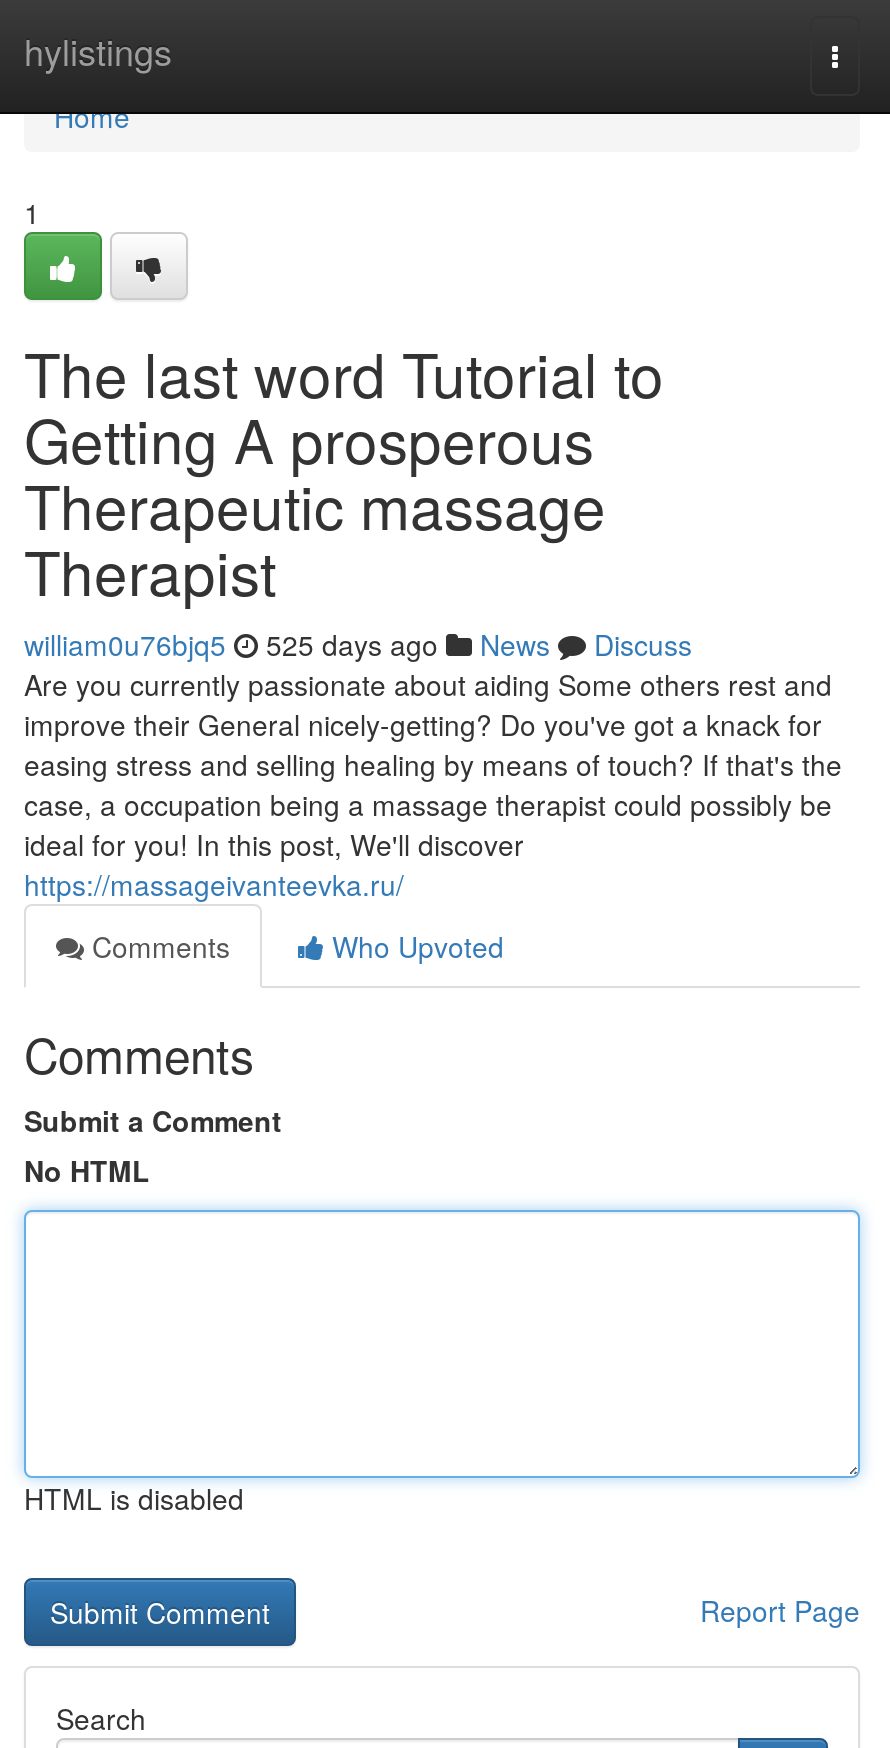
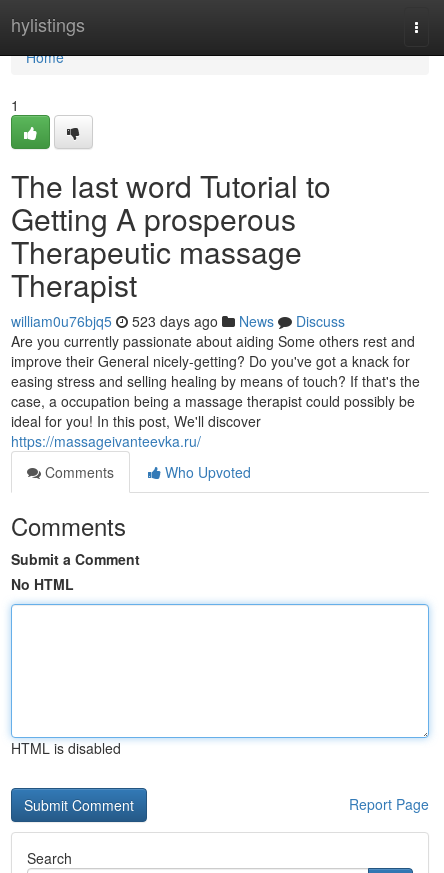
[24,624,692,664] william0u76bjq5 525 days ago News Discuss -> [11,311,345,331] william0u76bjq5 523 days ago News Discuss

